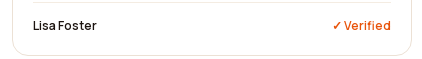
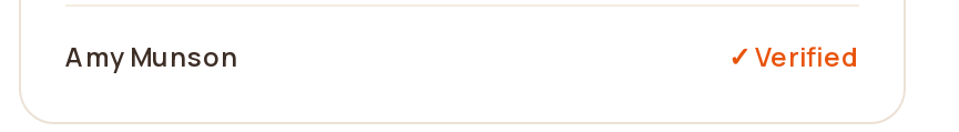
[33,17,97,34] Lisa Foster -> [65,38,238,75] Amy Munson

